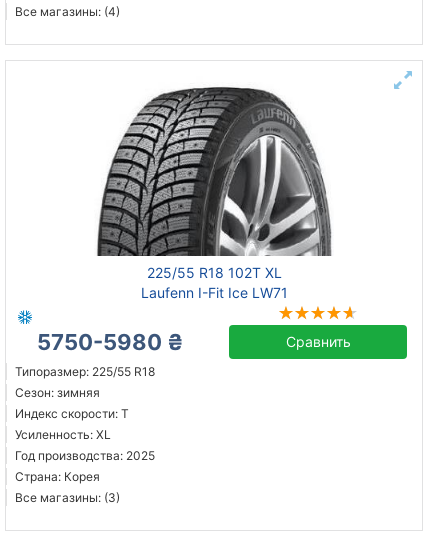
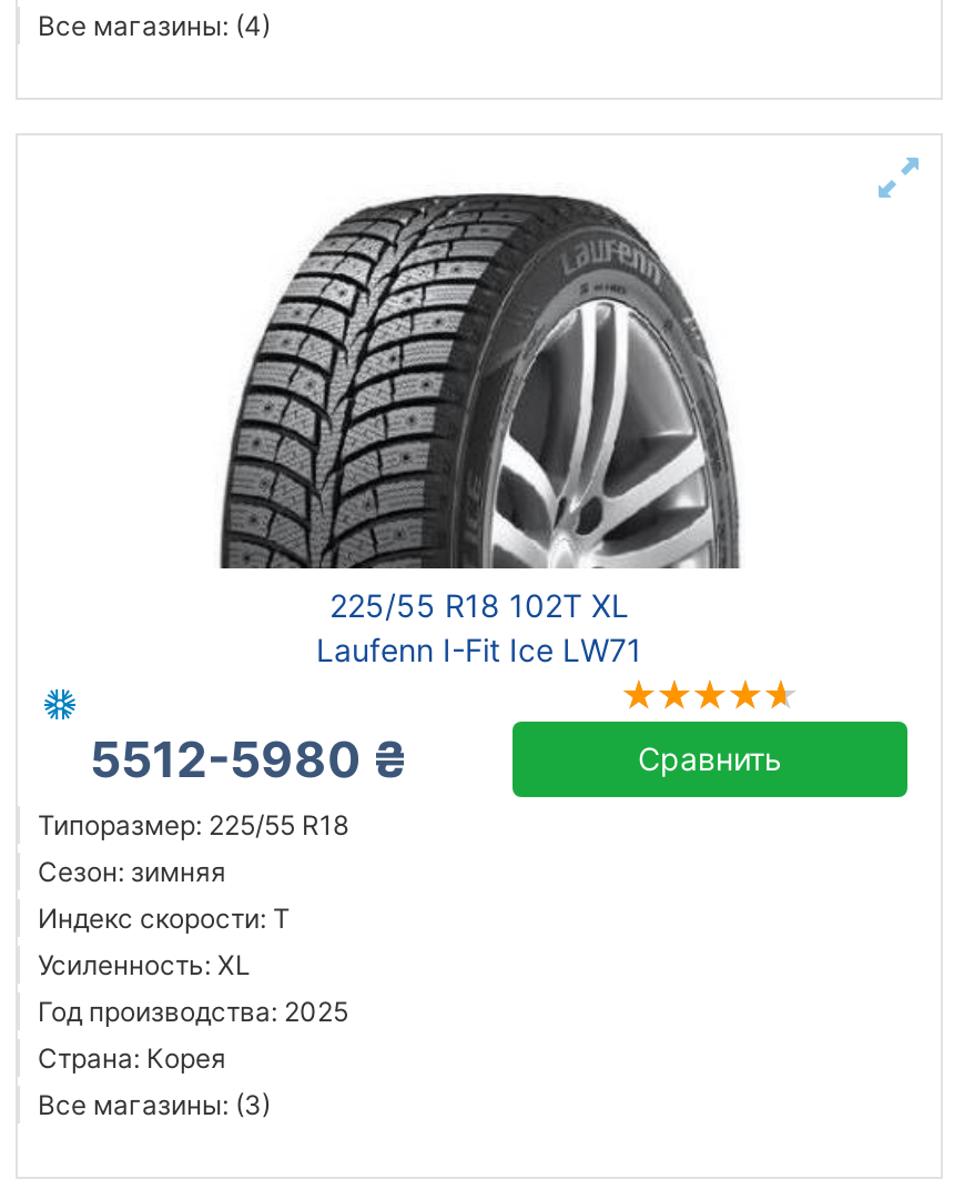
[37,329,183,355] 5750-5980 ₴ -> [90,730,407,788] 5512-5980 ₴

